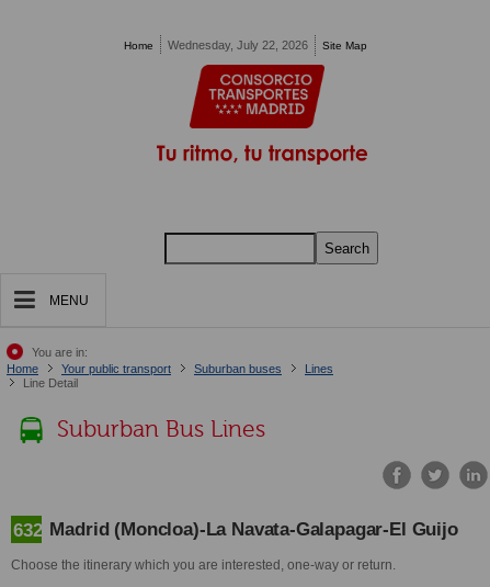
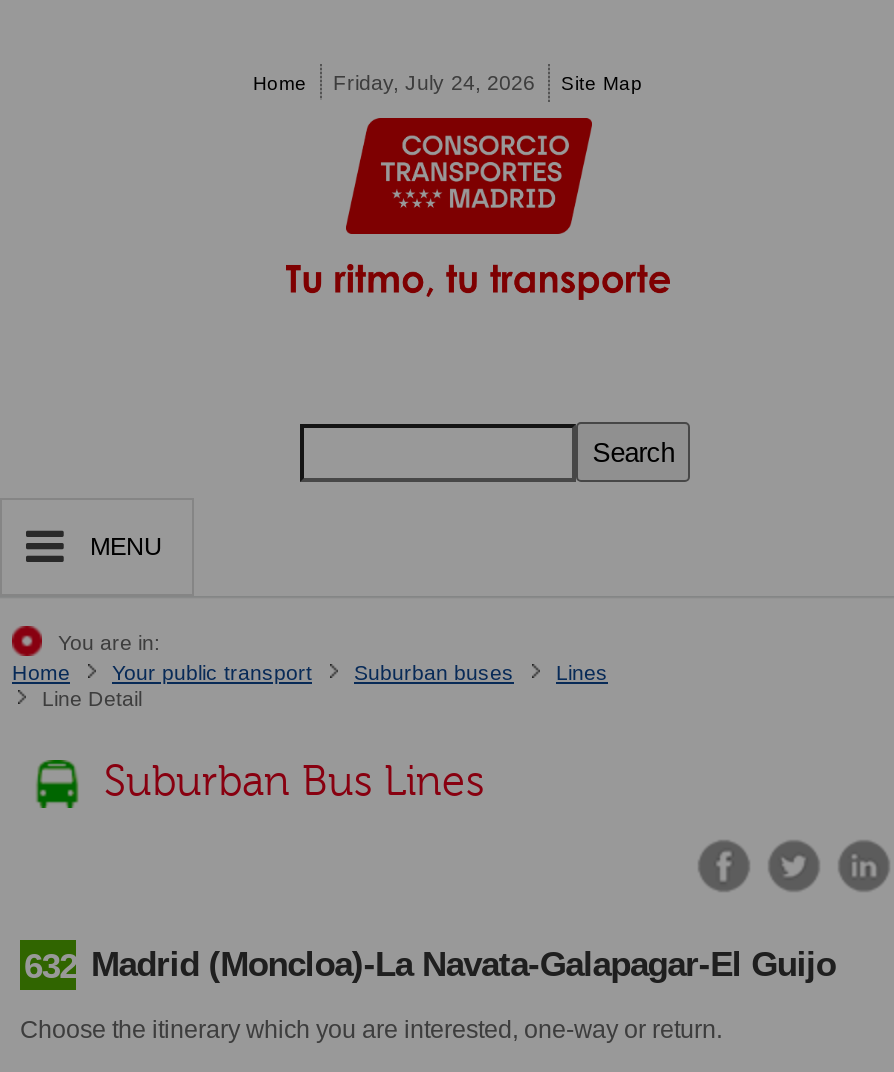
[168,38,308,52] Wednesday, July 22, 2026 -> [333,70,535,94] Friday, July 24, 2026

